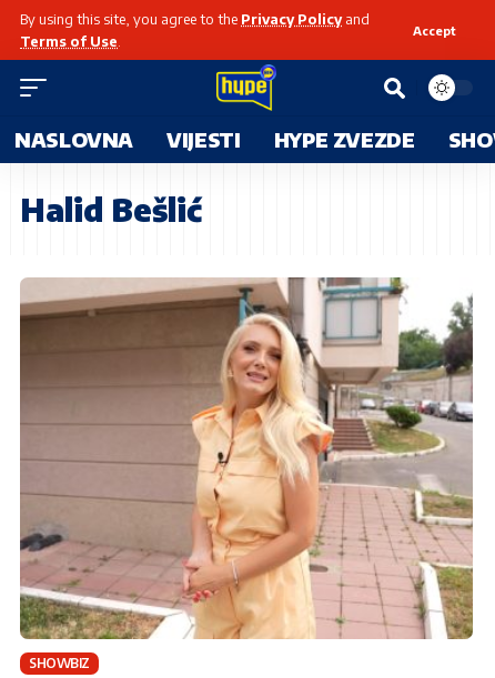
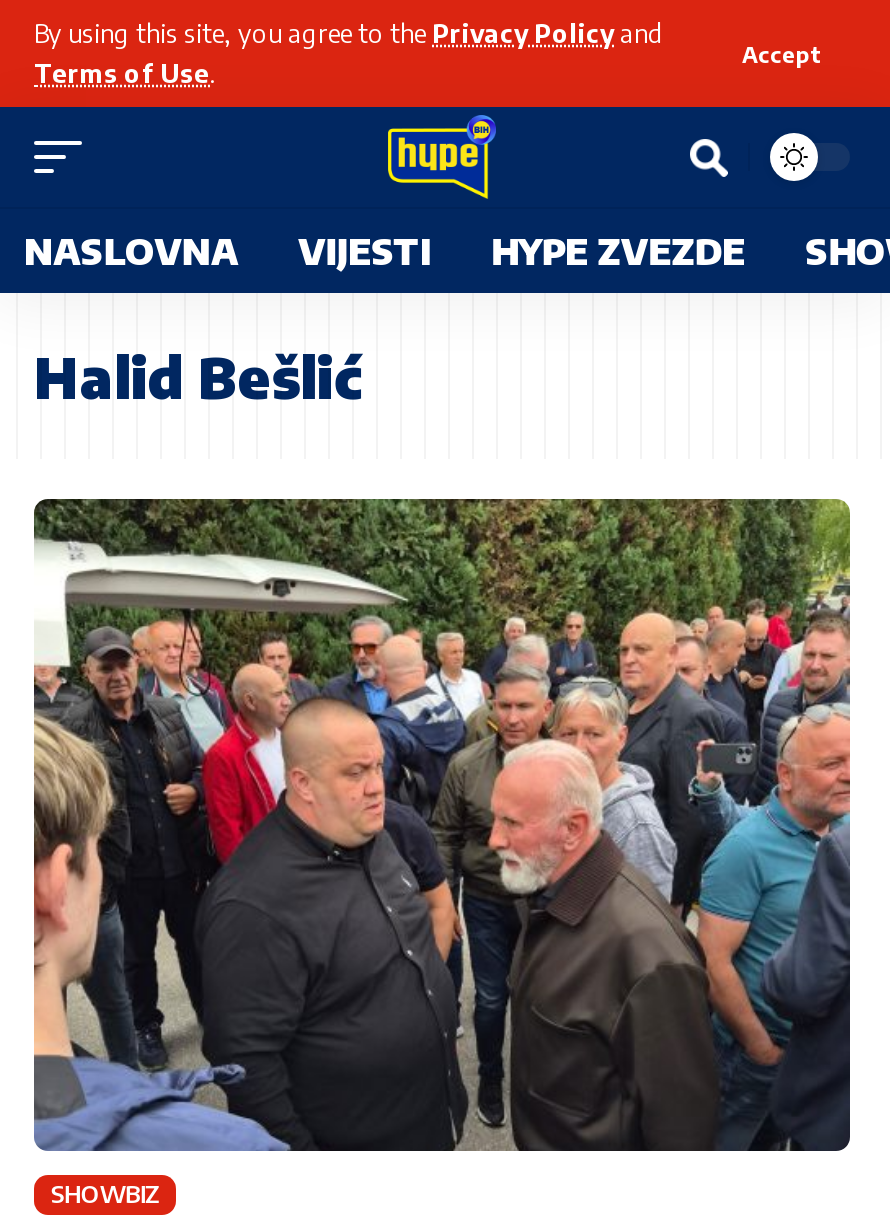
[19,277,474,640] [image] -> [32,497,852,1153] [image]

